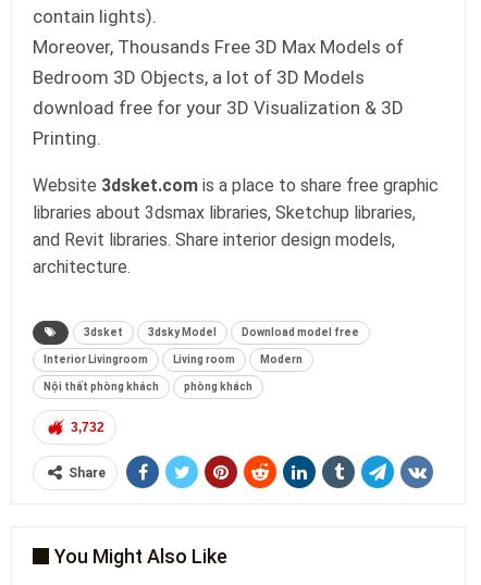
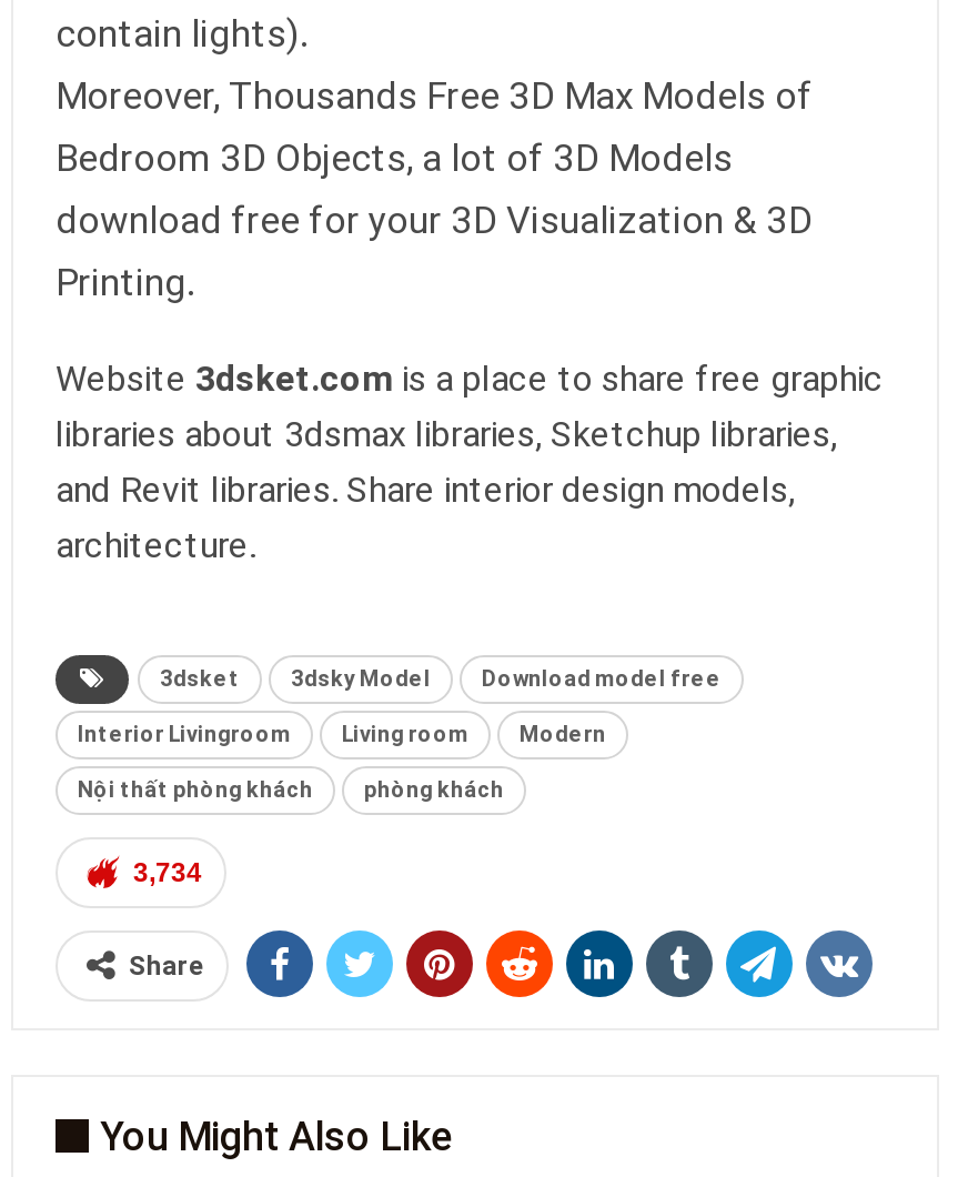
[71,420,104,435] 3,732 -> [133,857,202,889] 3,734

